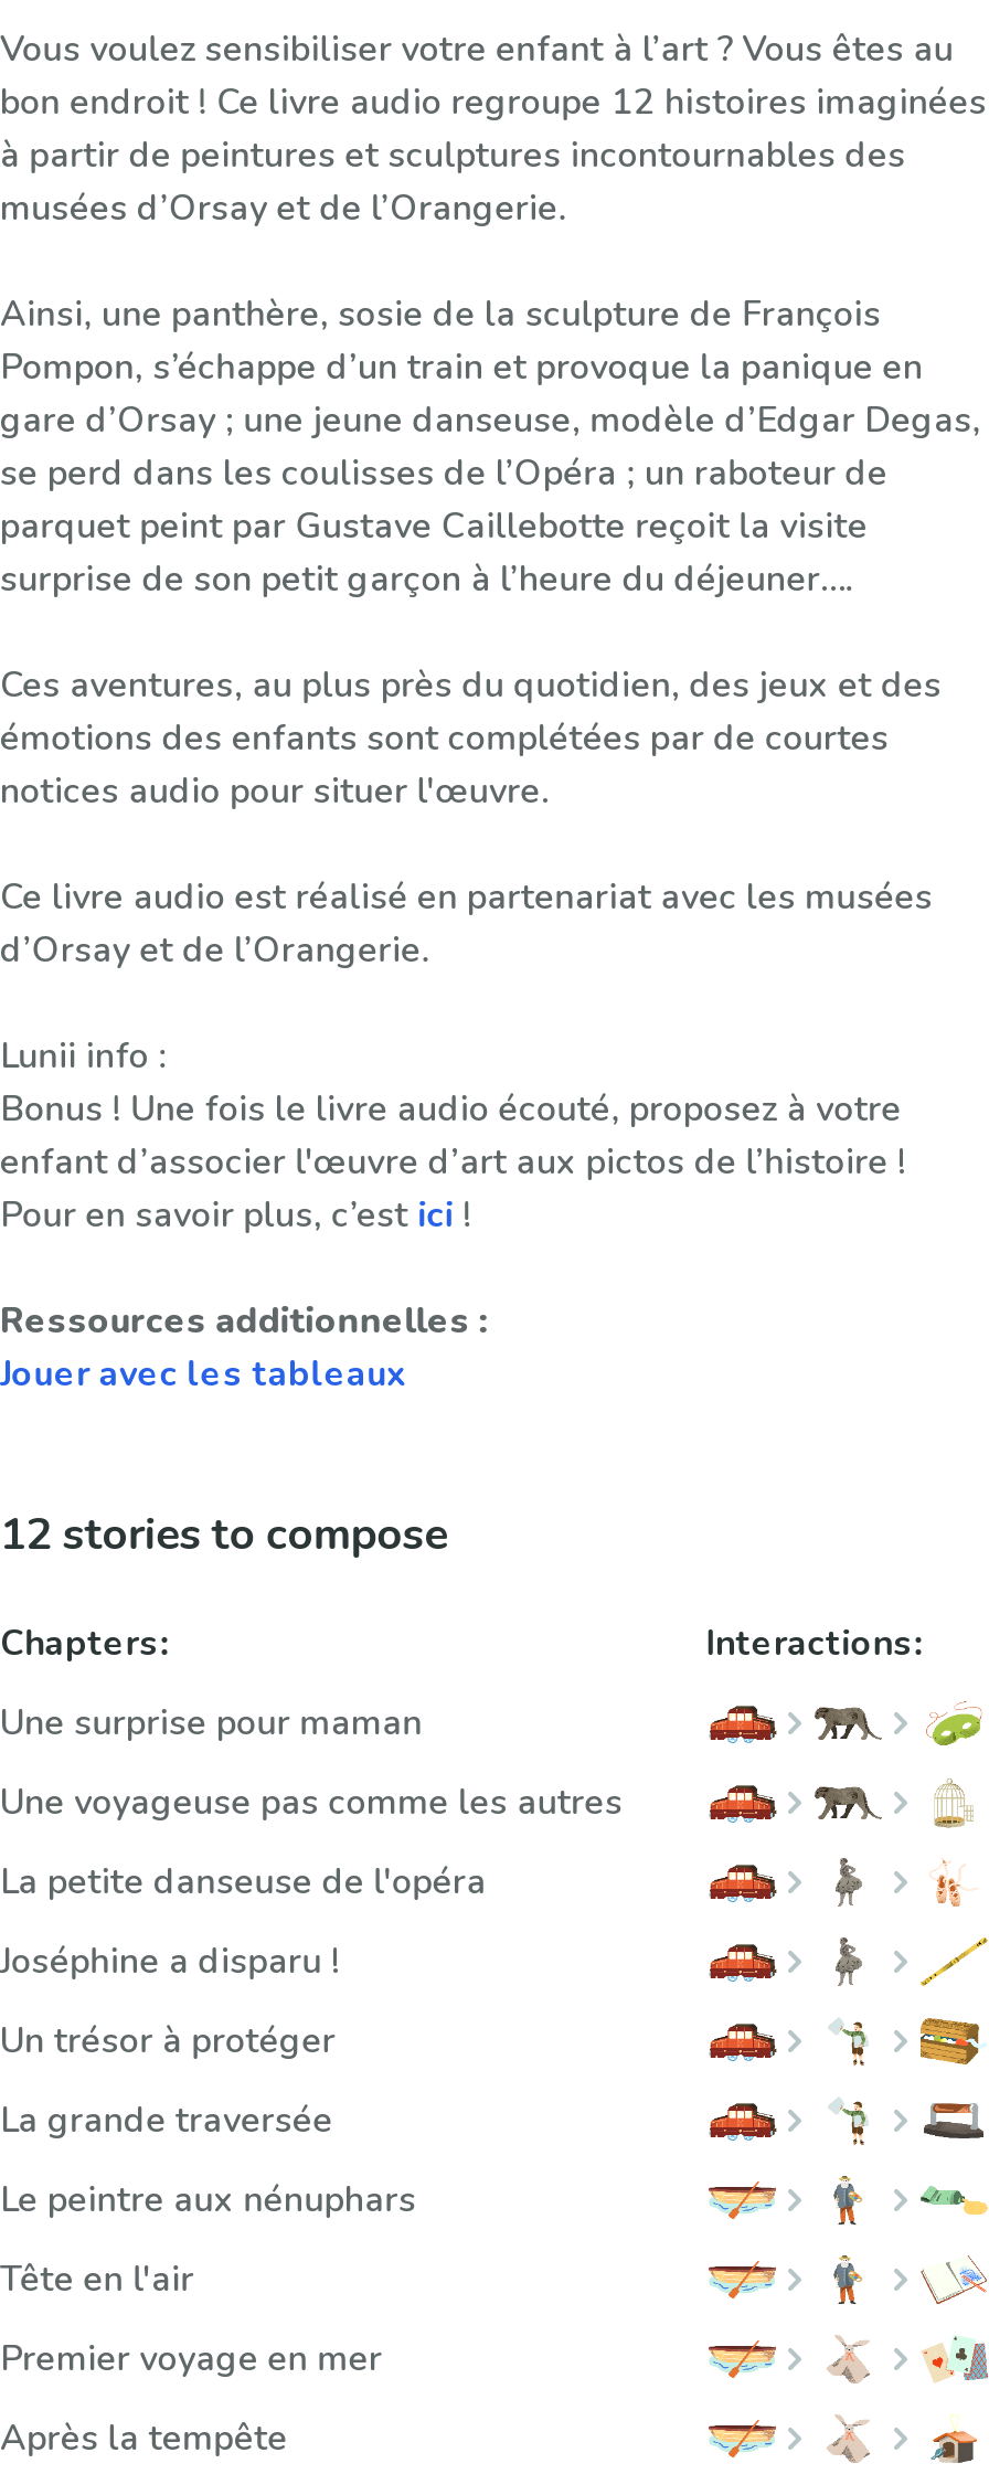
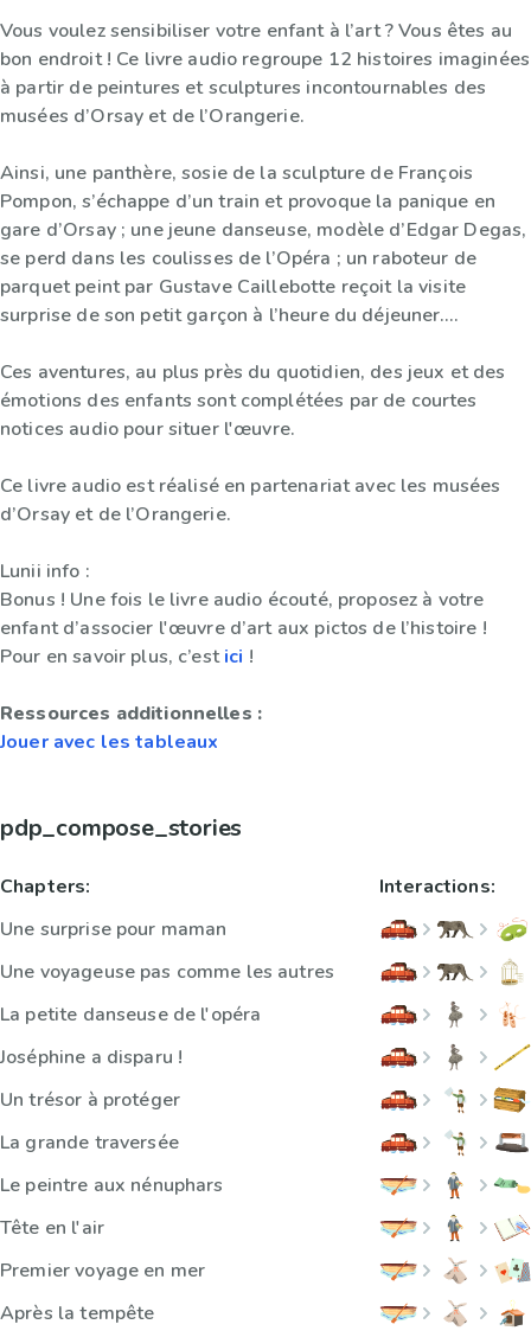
[0,1505,448,1564] 12 stories to compose -> [0,812,242,844] pdp_compose_stories

